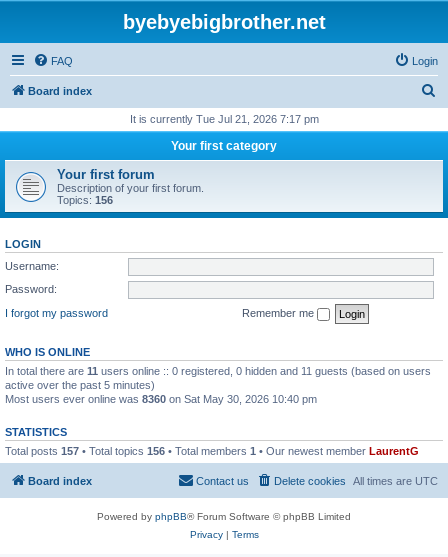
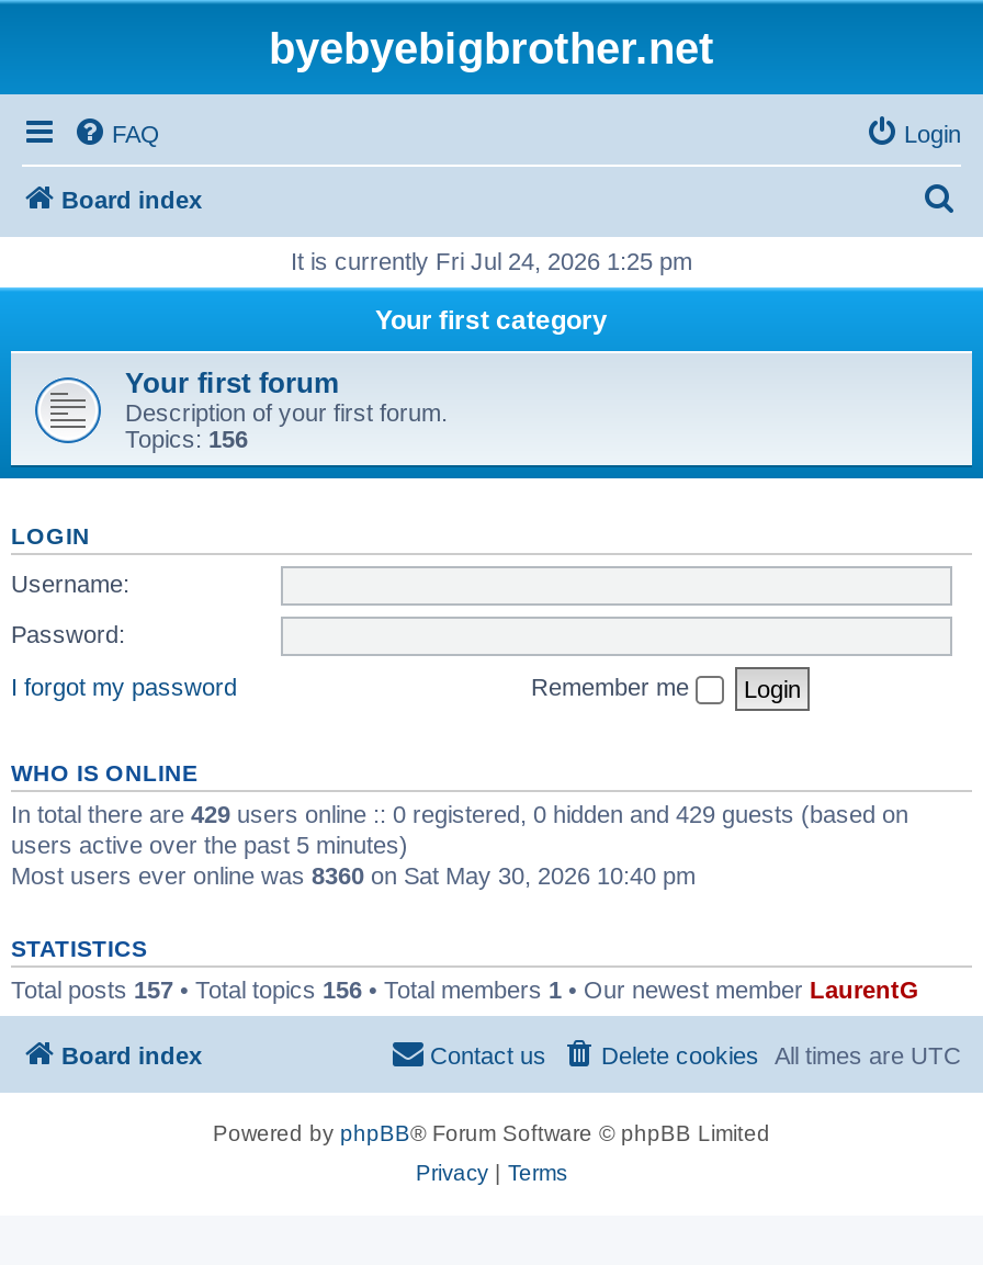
[129,113,318,125] It is currently Tue Jul 21, 2026 7:17 pm -> [291,248,692,274] It is currently Fri Jul 24, 2026 1:25 pm
[5,364,431,390] In total there are 11 users online :: 0 registered, 0 hidden and 11 guests (based on users | active over the past 5 minutes) -> [11,800,908,857] In total there are 429 users online :: 0 registered, 0 hidden and 429 guests (based on | users active over the past 5 minutes)

